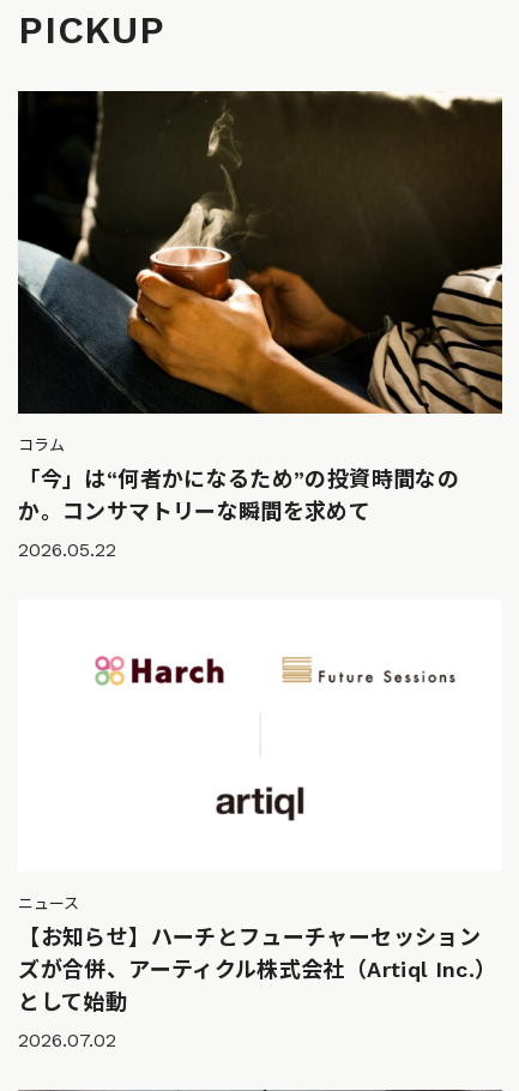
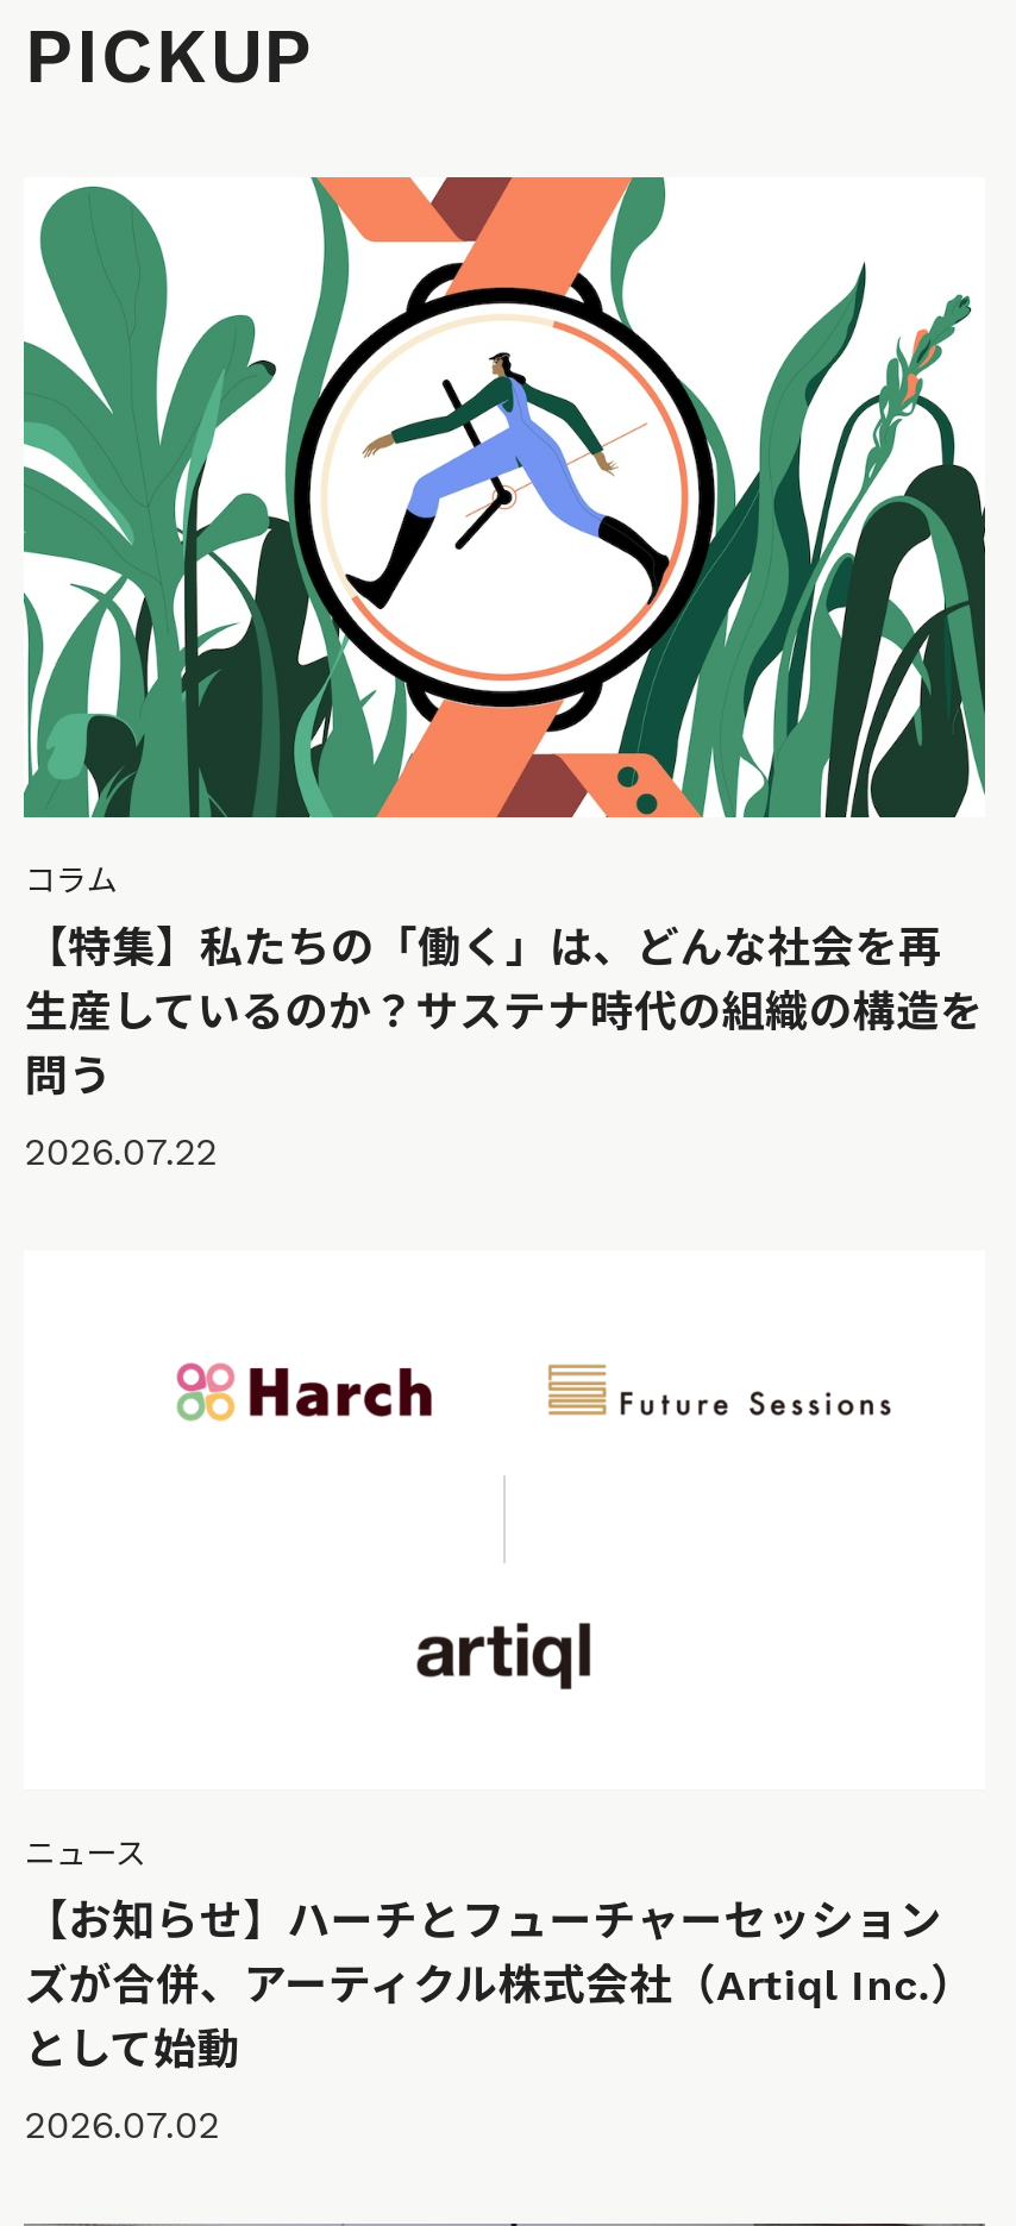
[17,90,503,415] [image] -> [21,176,987,819] [image]
[18,466,459,524] 「今」は“何者かになるため”の投資時間なの | か。コンサマトリーな瞬間を求めて -> [25,922,983,1101] 【特集】私たちの「働く」は、どんな社会を再 | 生産しているのか？サステナ時代の組織の構造を | 問う
[18,538,117,561] 2026.05.22 -> [25,1129,217,1175] 2026.07.22

